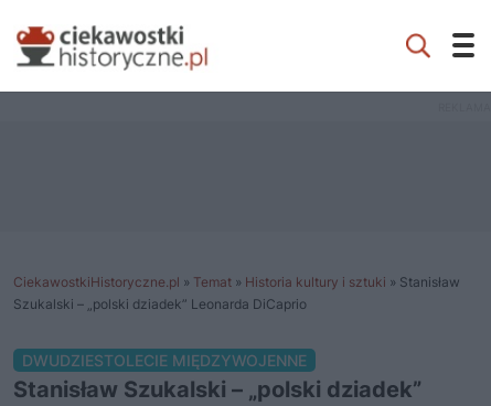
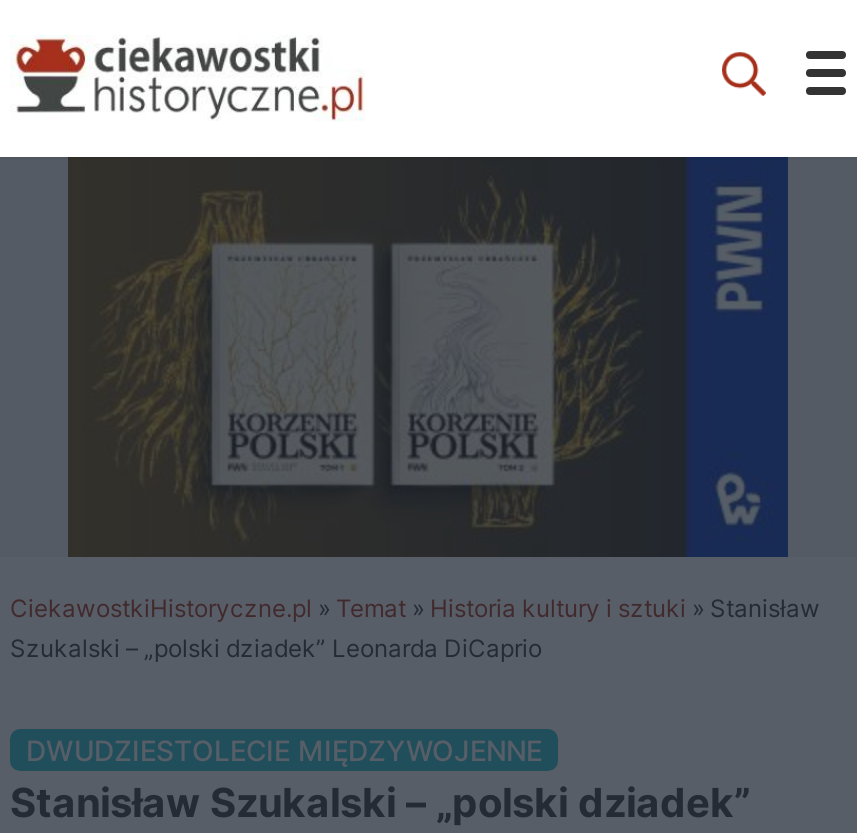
none -> [68,159,788,557] [image]

